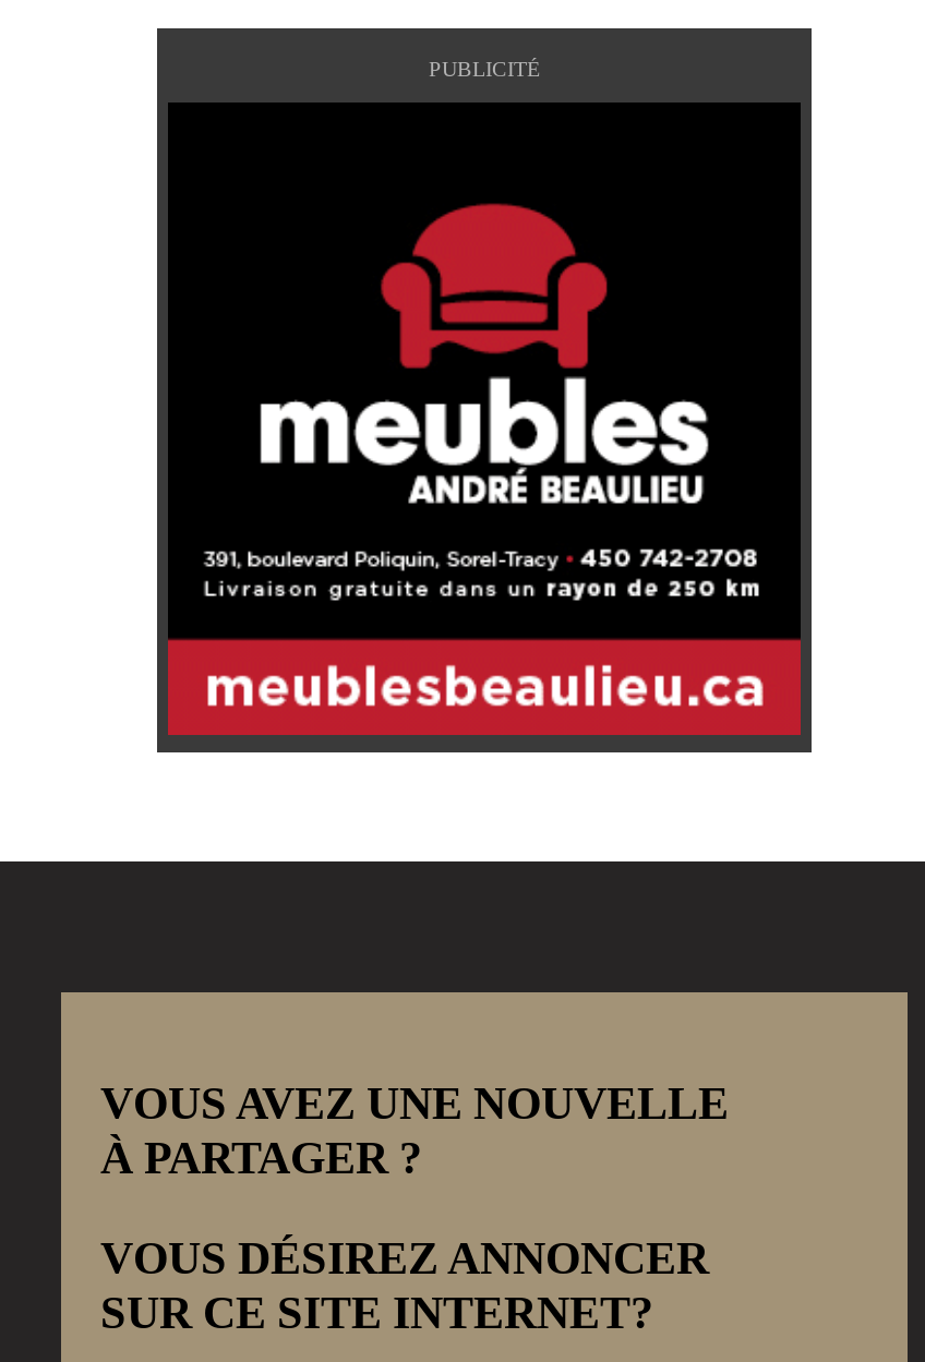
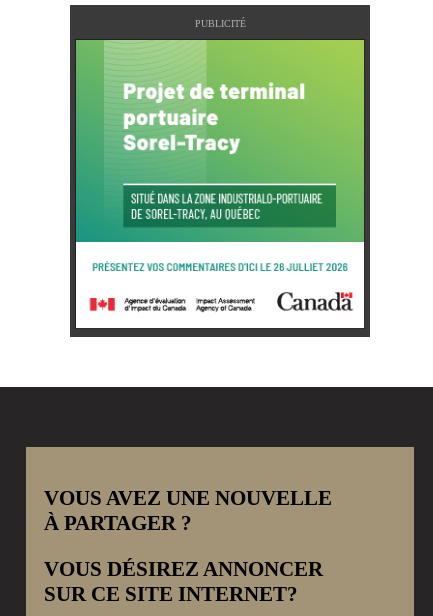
[166,101,803,736] [image] -> [75,39,365,329] [image]

